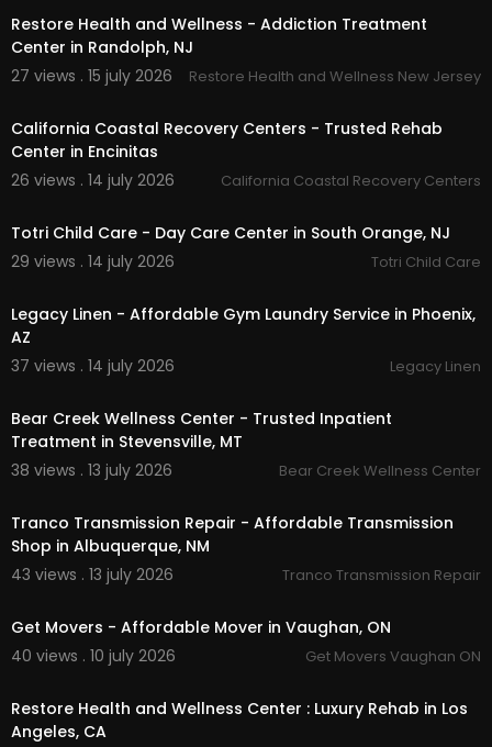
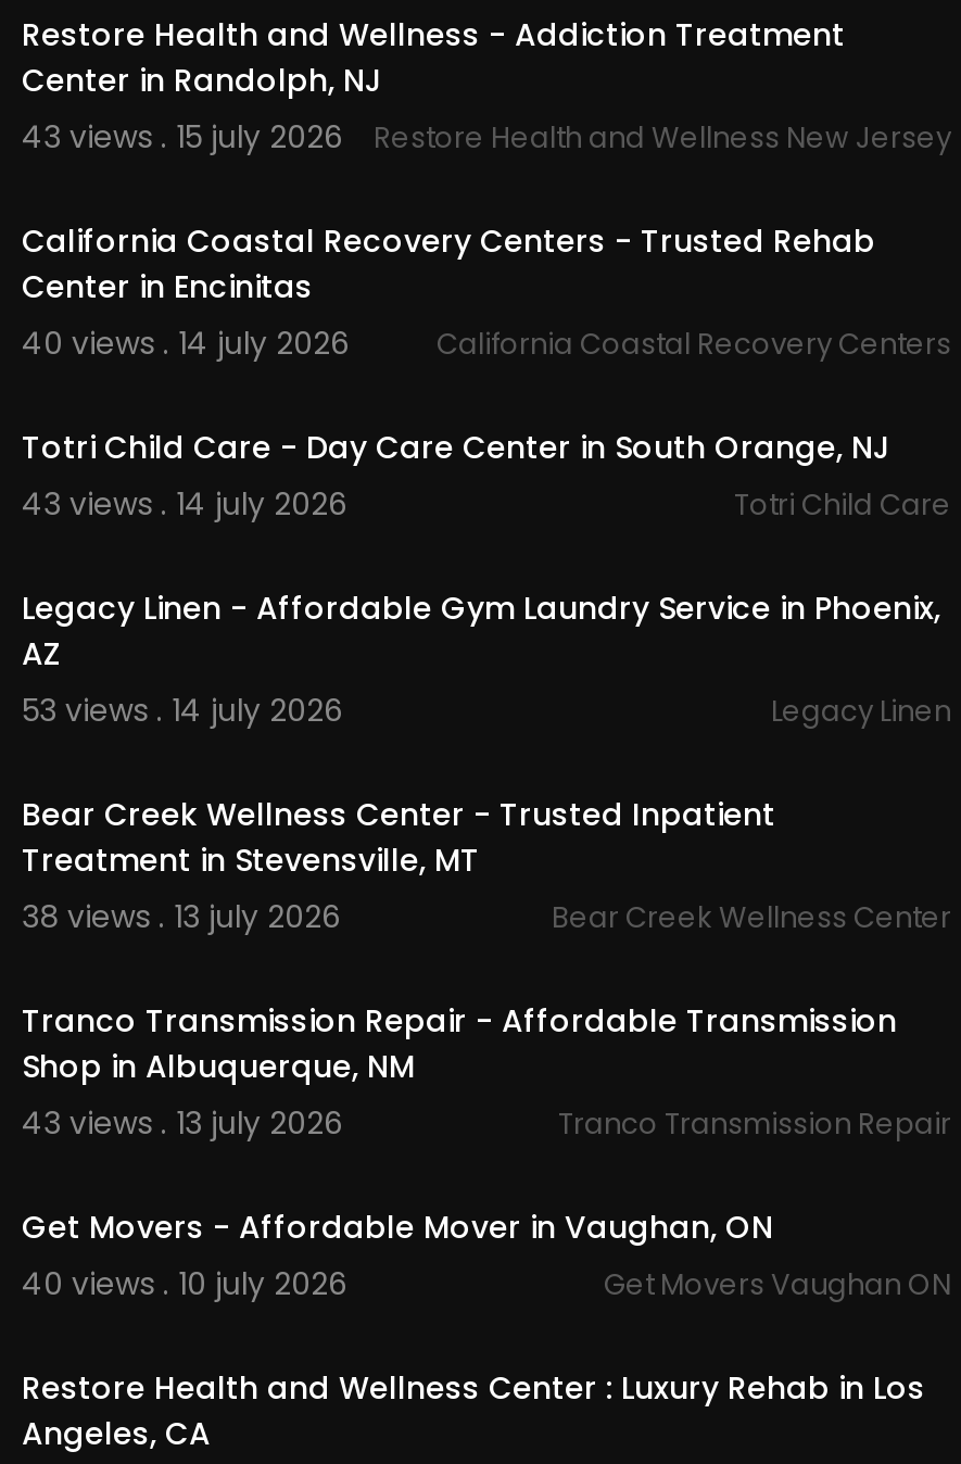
[11,65,481,87] 27 views . 15 july 2026 Restore Health and Wellness New Jersey -> [22,115,951,159] 43 views . 15 july 2026 Restore Health and Wellness New Jersey
[11,169,175,191] 26 views . 14 july 2026 -> [22,321,350,365] 40 views . 14 july 2026
[11,250,175,272] 29 views . 14 july 2026 -> [22,482,347,526] 43 views . 14 july 2026
[11,355,175,377] 37 views . 14 july 2026 -> [22,689,343,732] 53 views . 14 july 2026

